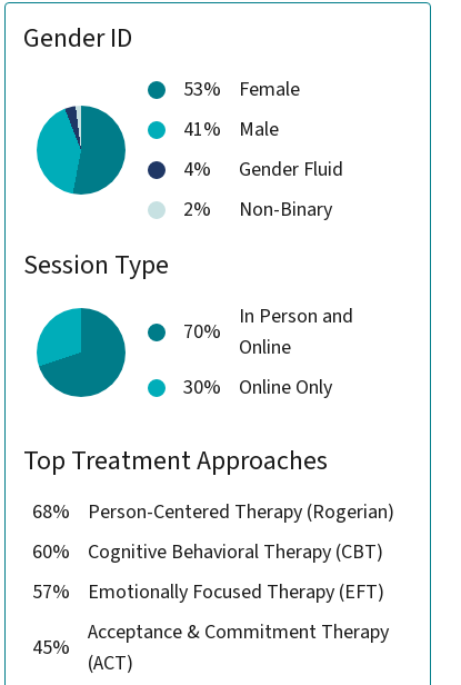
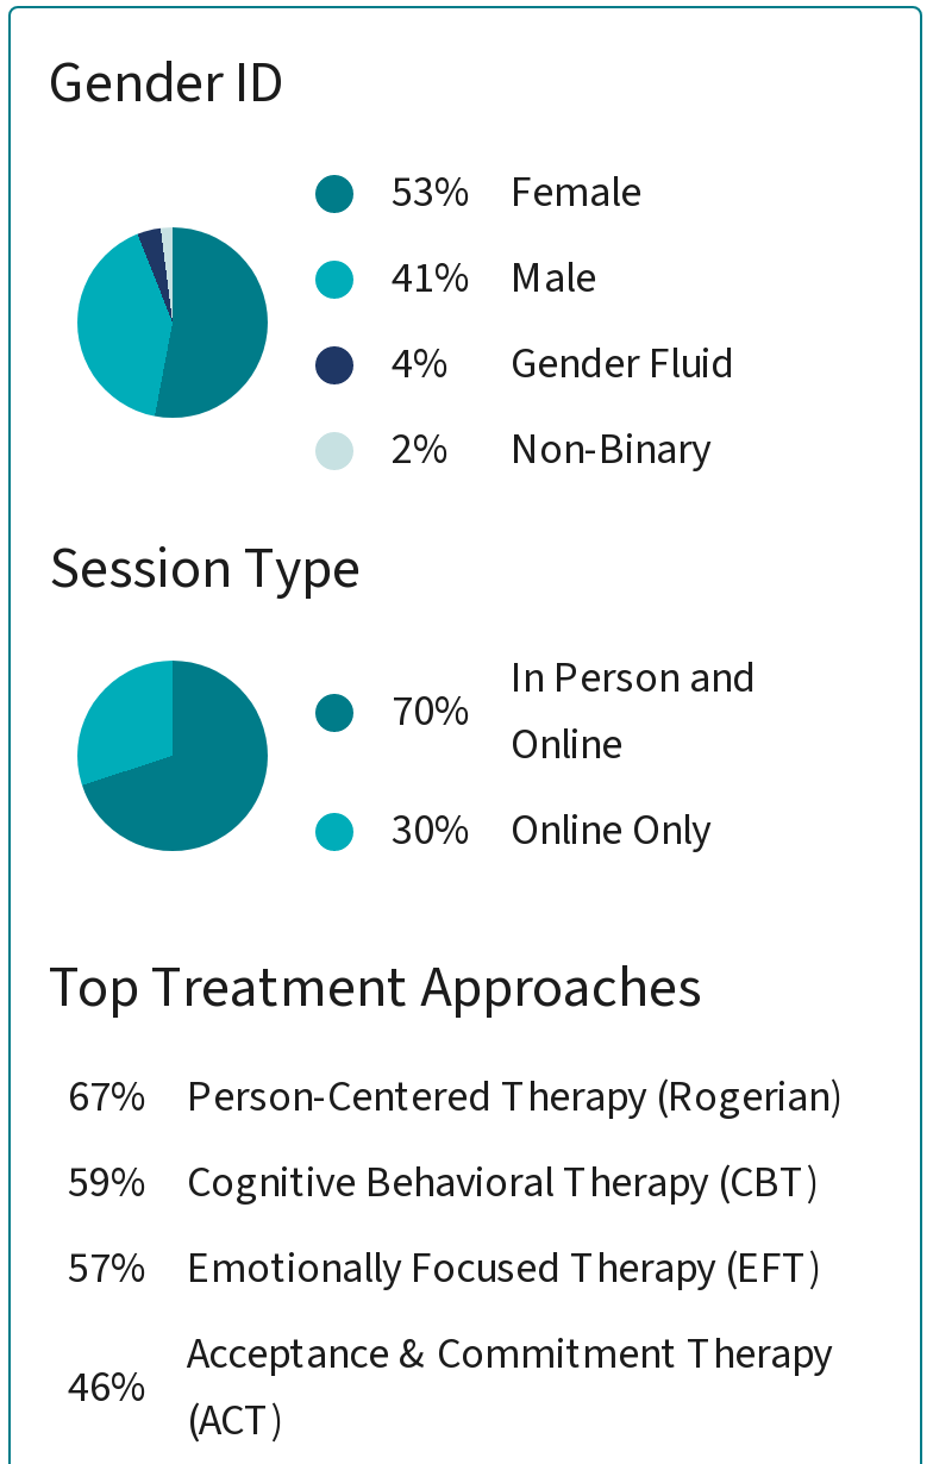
[32,498,394,526] 68% Person-Centered Therapy (Rogerian) -> [68,1067,844,1126] 67% Person-Centered Therapy (Rogerian)
[32,538,383,566] 60% Cognitive Behavioral Therapy (CBT) -> [68,1153,820,1212] 59% Cognitive Behavioral Therapy (CBT)
[32,634,70,661] 45% -> [68,1357,149,1417] 46%

